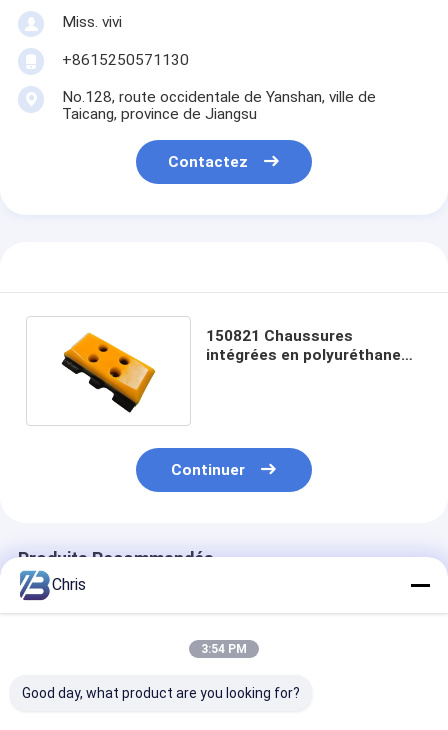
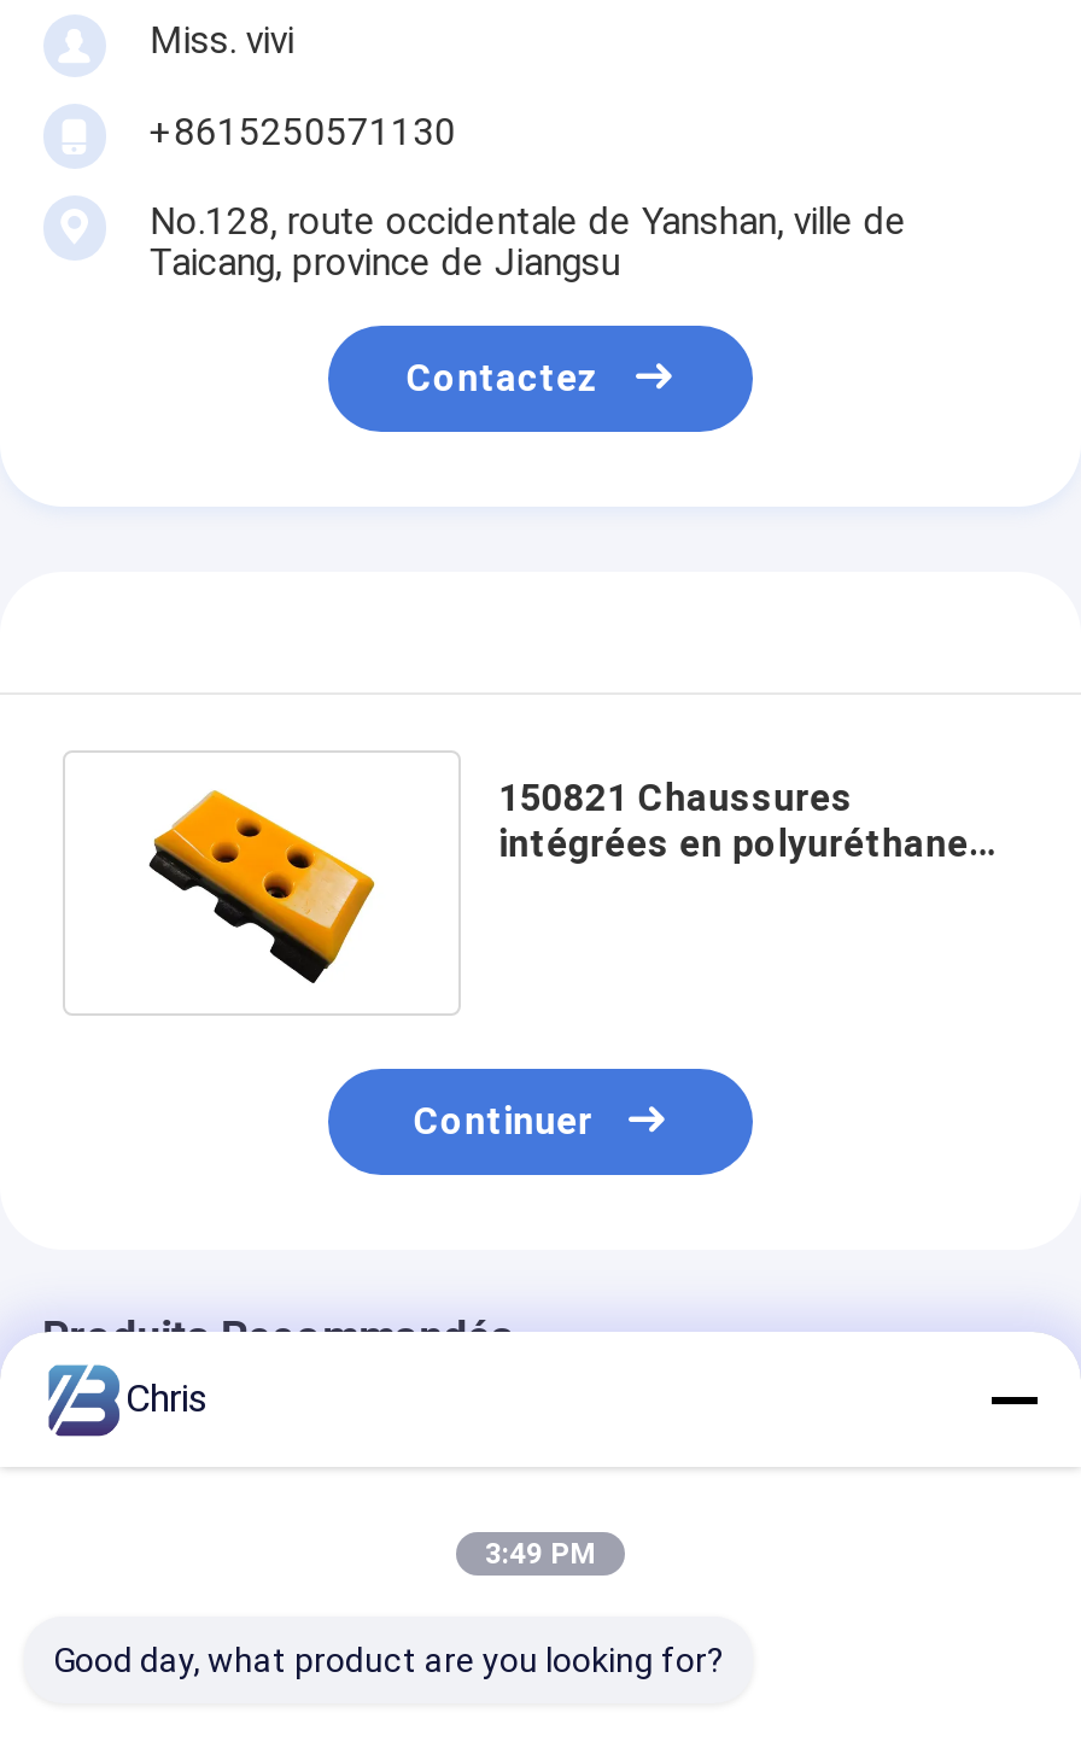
[201,642,247,656] 3:54 PM -> [485,1537,596,1571] 3:49 PM

